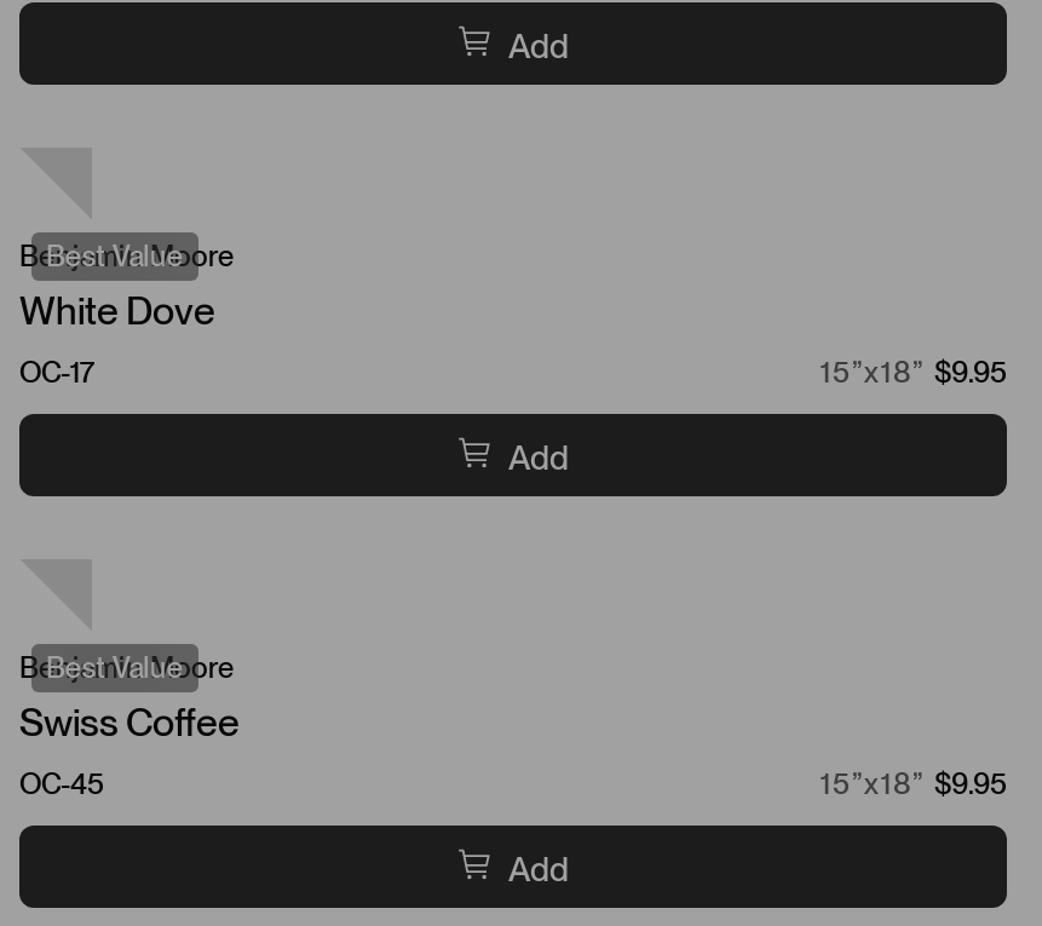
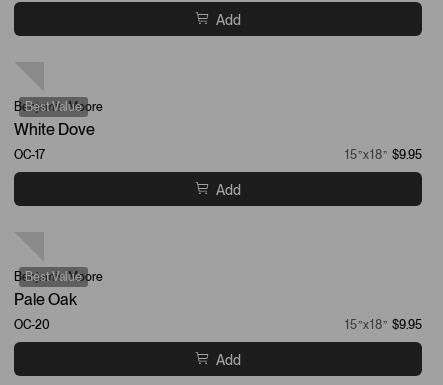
[19,699,240,745] Swiss Coffee -> [14,290,77,309] Pale Oak
[19,767,104,801] OC-45 -> [14,318,50,332] OC-20

